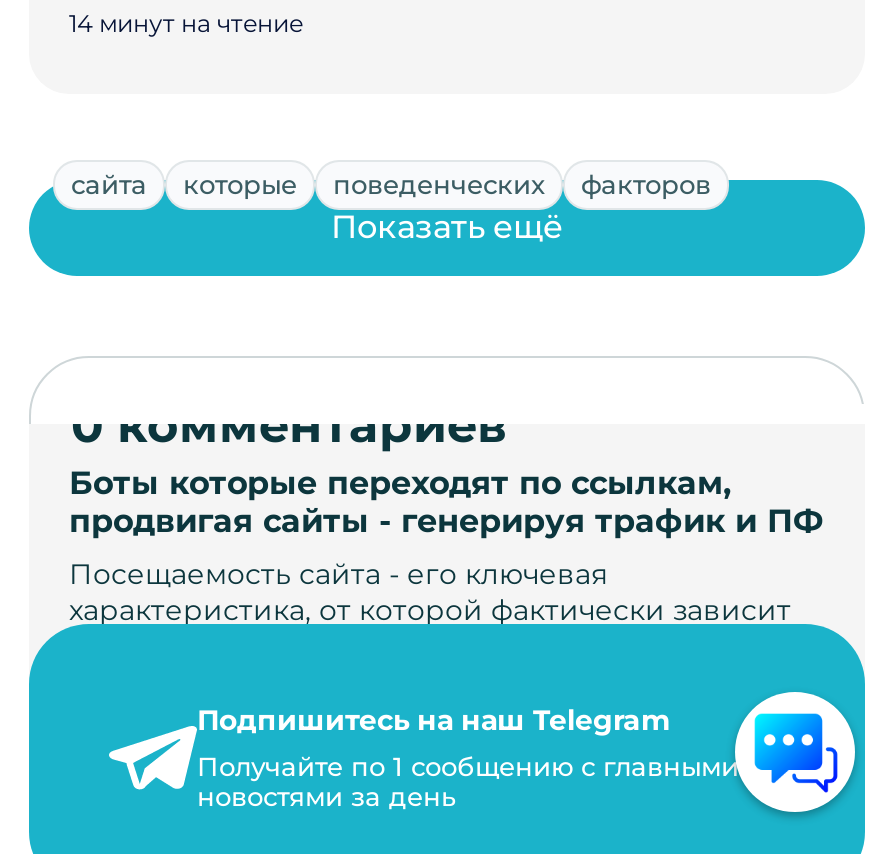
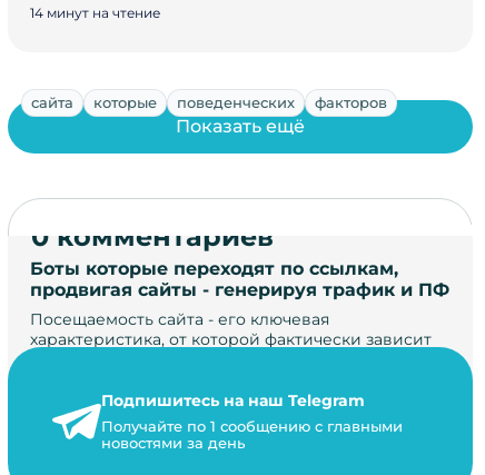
[733,690,857,816] [image] -> none

